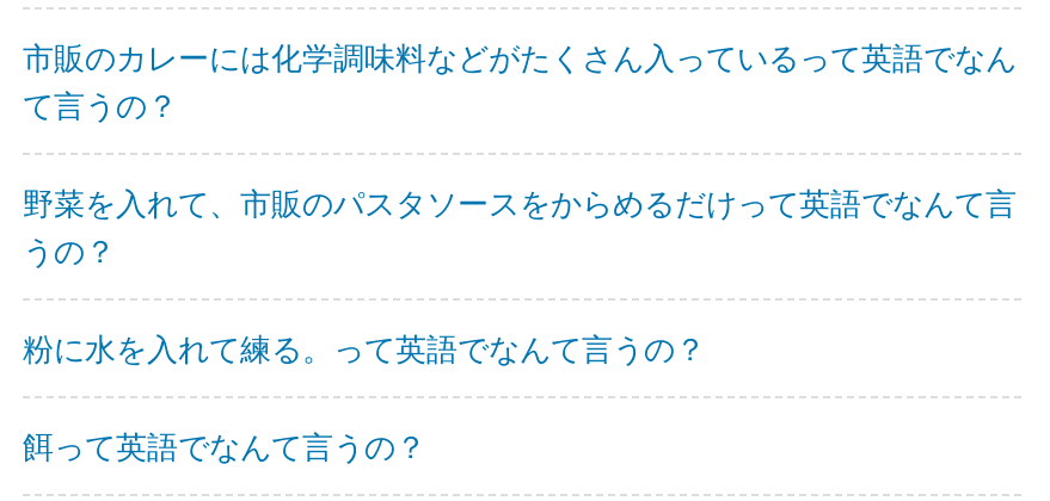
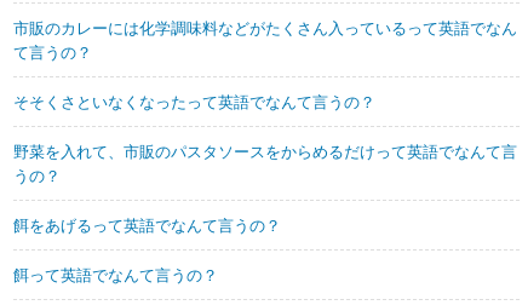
none -> [13,91,375,113] そそくさといなくなったって英語でなんて言うの？
[23,327,706,370] 粉に水を入れて練る。って英語でなんて言うの？ -> [13,214,281,236] 餌をあげるって英語でなんて言うの？

